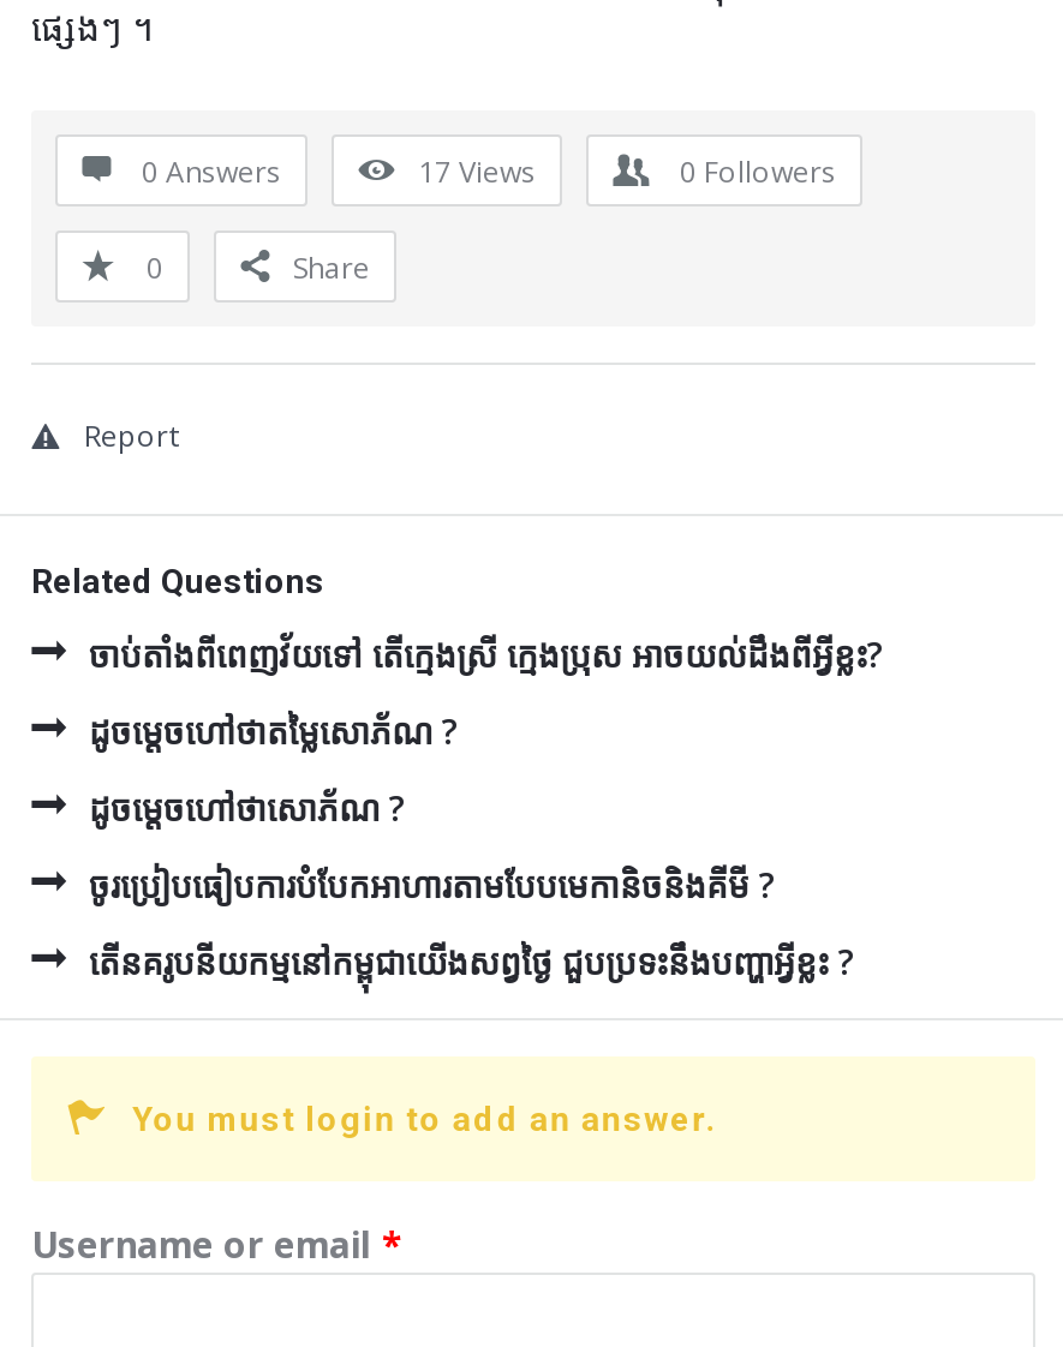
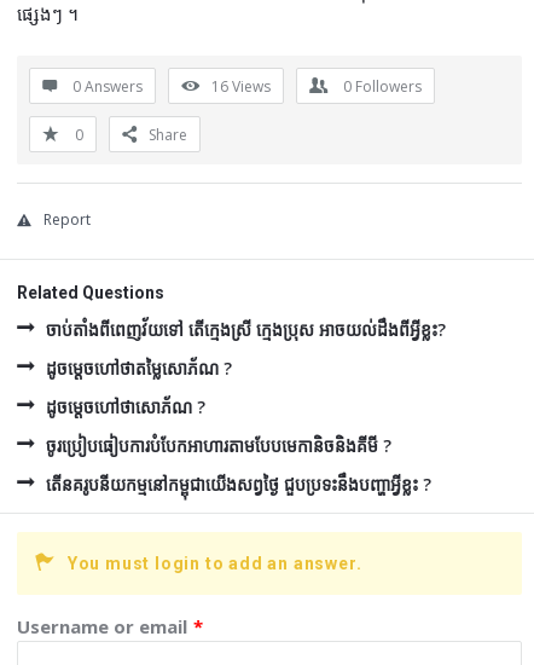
[418,151,536,192] 17 Views -> [211,76,271,97] 16 Views

